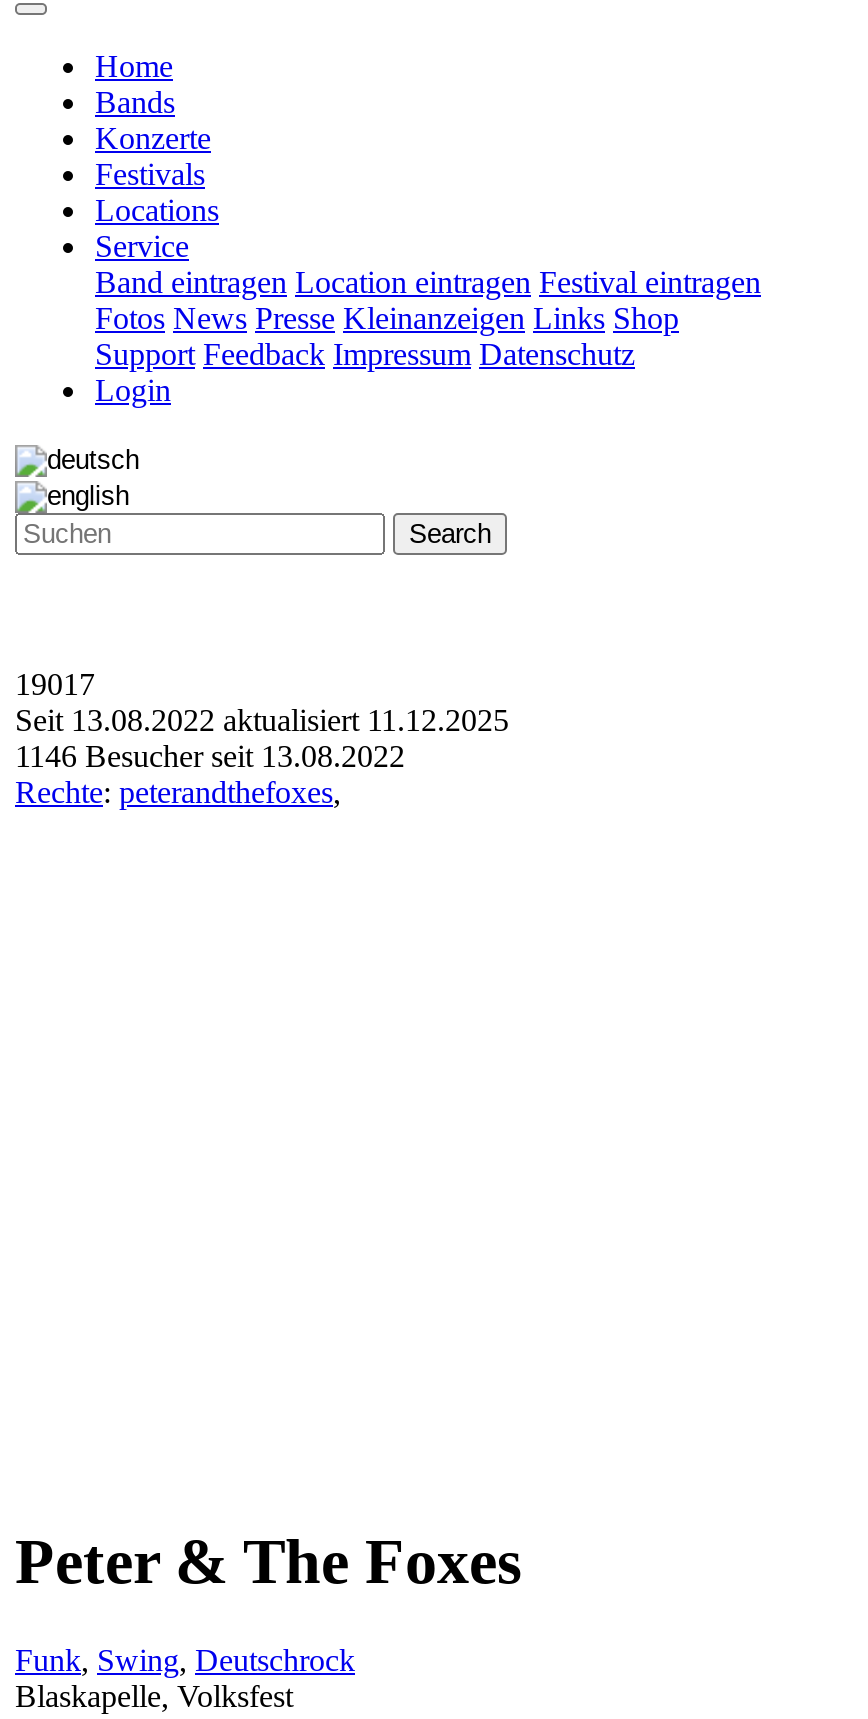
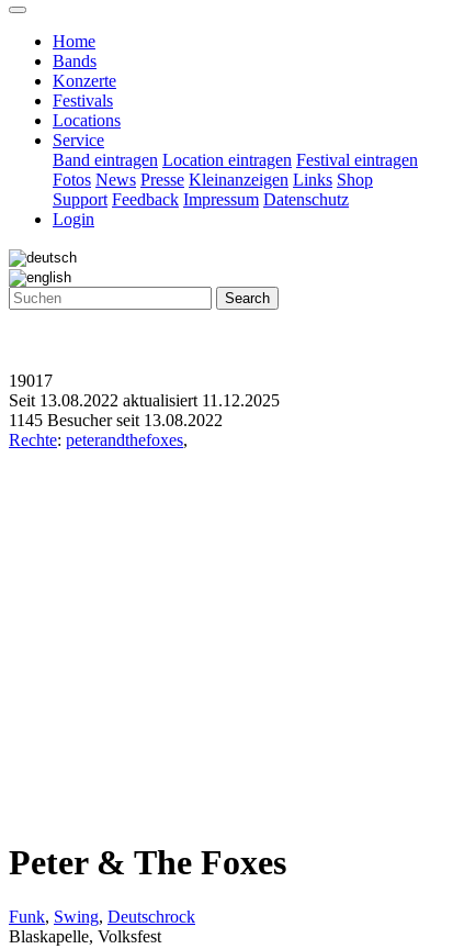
[15,739,405,773] 1146 Besucher seit 13.08.2022 -> [9,411,223,429] 1145 Besucher seit 13.08.2022

